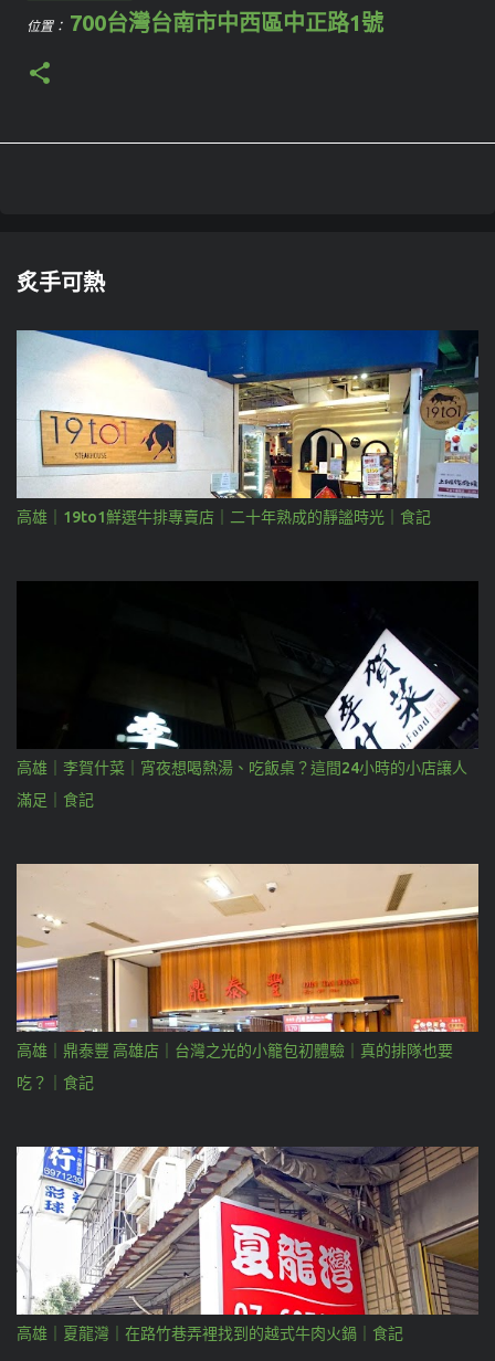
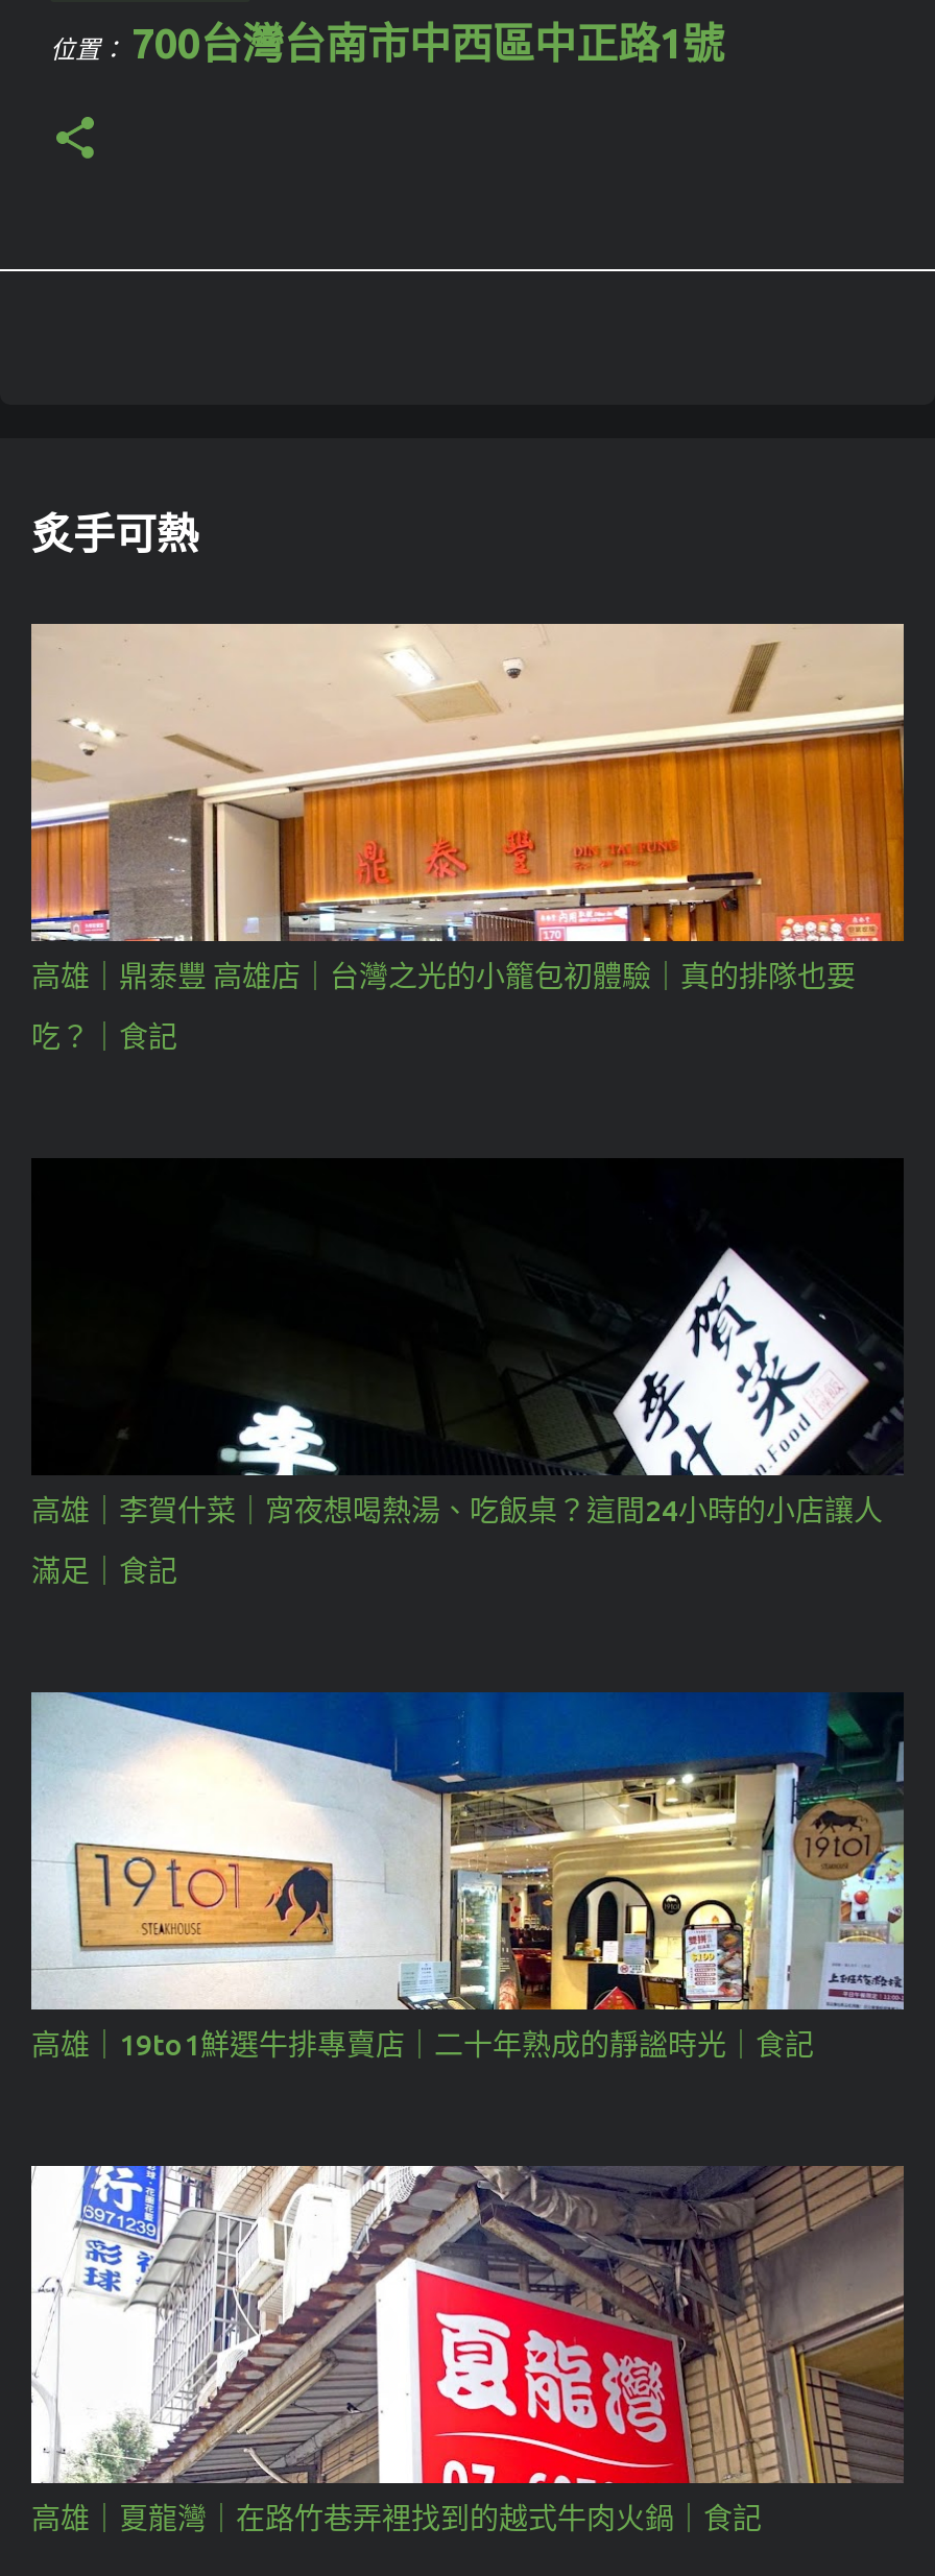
moved [15,330,480,526] -> [29,1692,906,2062]: [image] | 高雄｜19to1鮮選牛排專賣店｜二十年熟成的靜謐時光｜食記
moved [17,610,480,809] -> [31,1212,906,1589]: [image] | 高雄｜李賀什菜｜宵夜想喝熱湯、吃飯桌？這間24小時的小店讓人 | 滿足｜食記
moved [15,863,480,1092] -> [29,622,906,1054]: [image] | 高雄｜鼎泰豐 高雄店｜台灣之光的小籠包初體驗｜真的排隊也要 | 吃？｜食記

